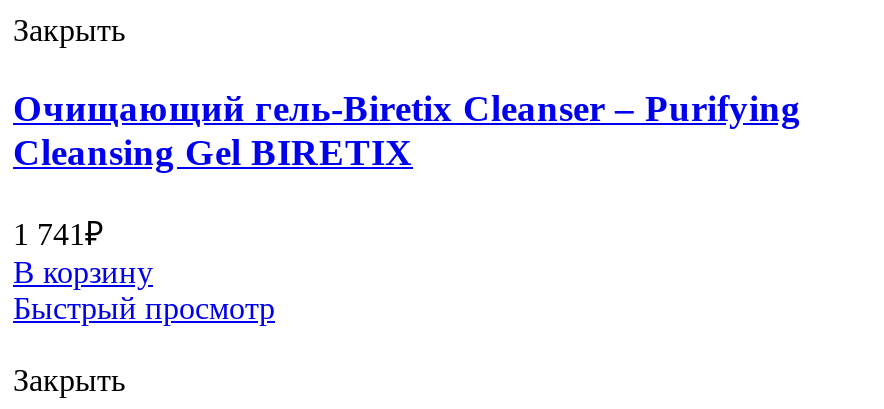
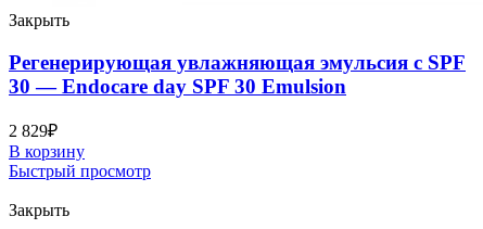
[13,86,801,172] Очищающий гель-Biretix Cleanser – Purifying | Cleansing Gel BIRETIX -> [9,50,466,97] Регенерирующая увлажняющая эмульсия с SPF | 30 — Endocare day SPF 30 Emulsion
[13,218,103,252] 1 741 ₽ -> [9,122,58,140] 2 829 ₽

